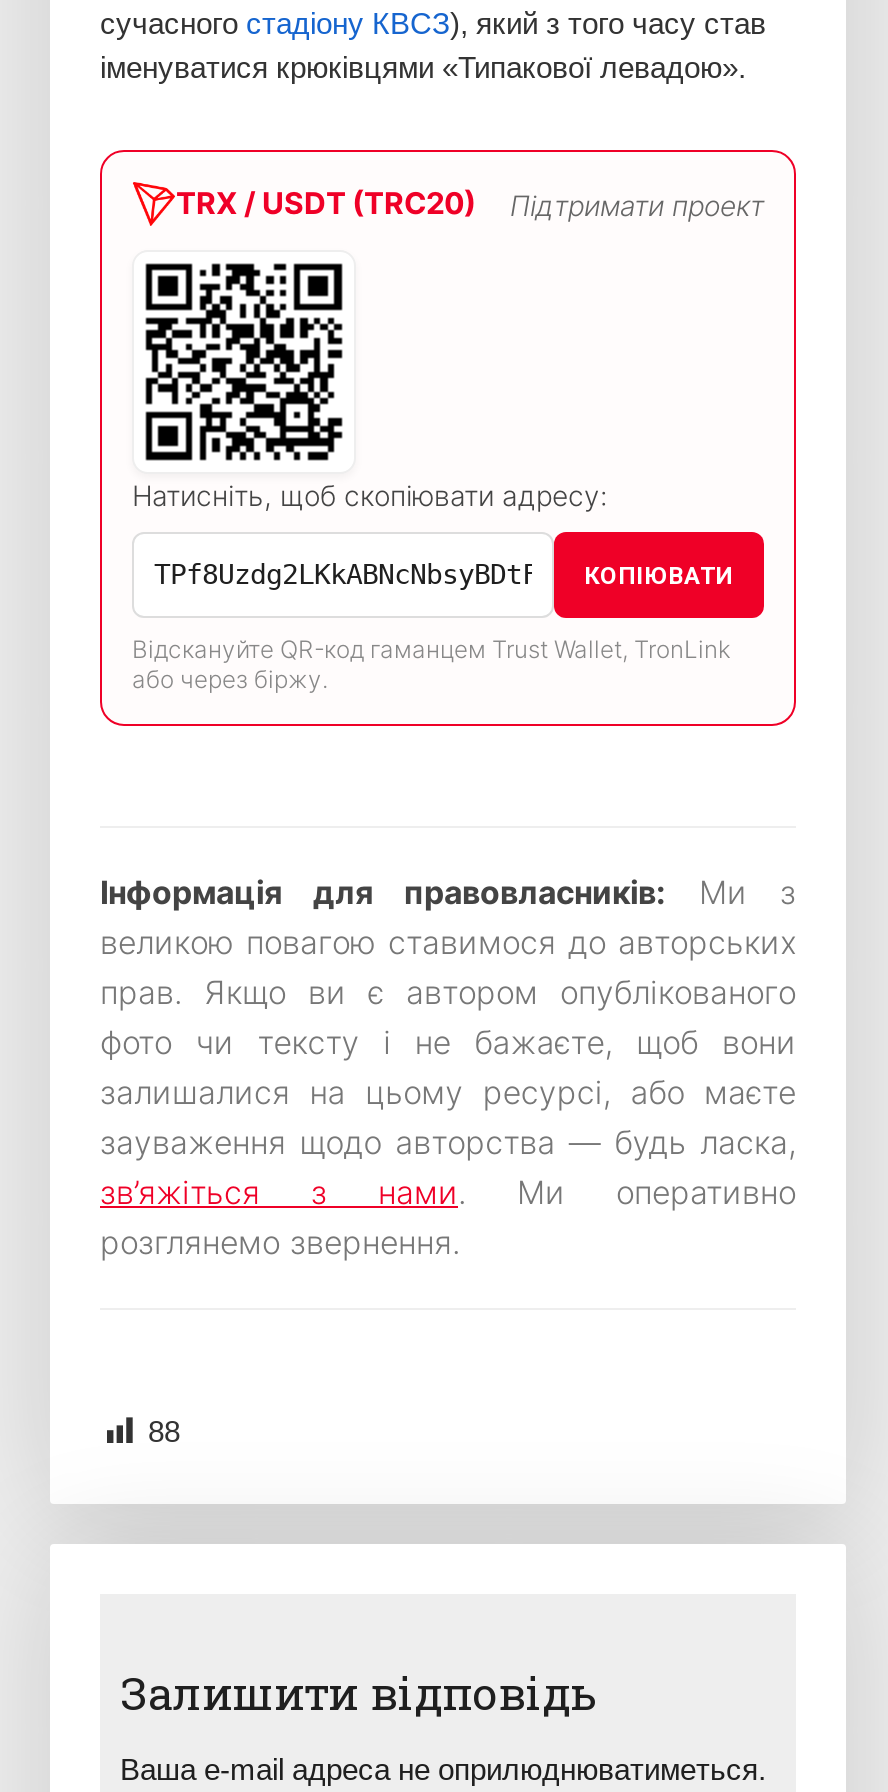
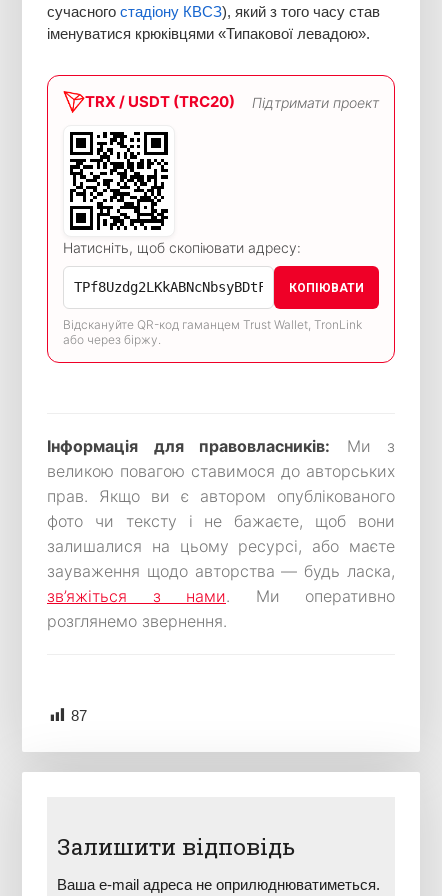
[148,1414,180,1448] 88 -> [71,707,87,724] 87

